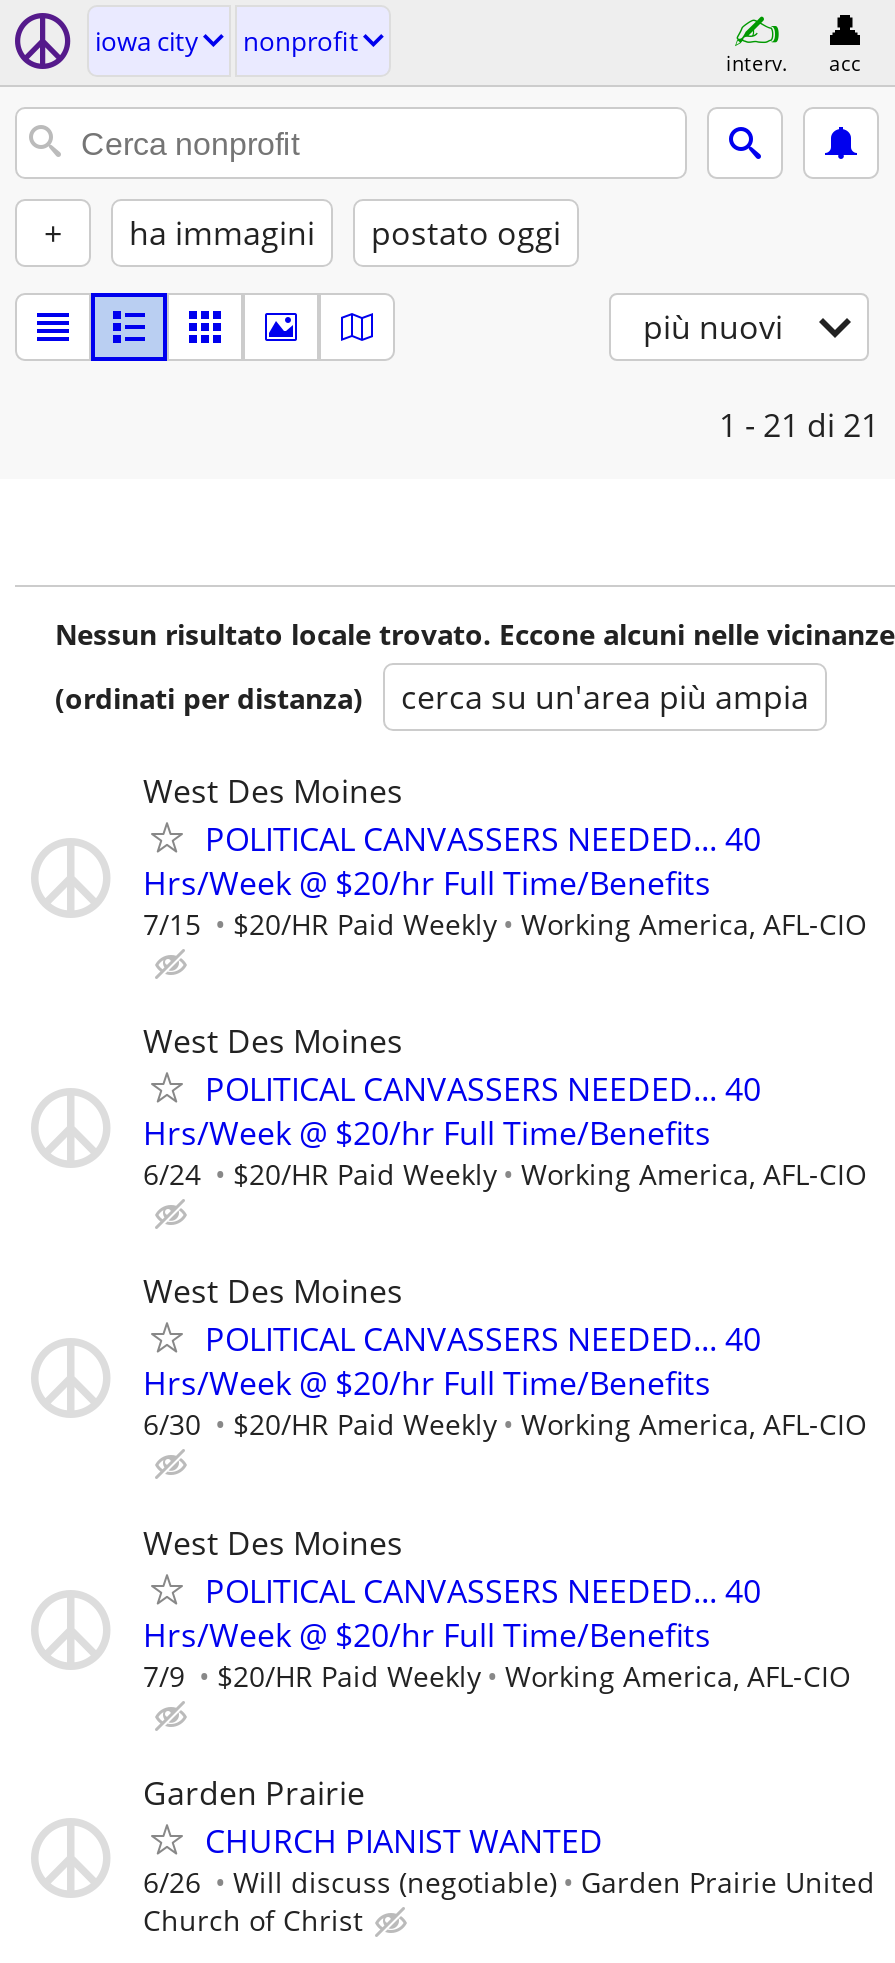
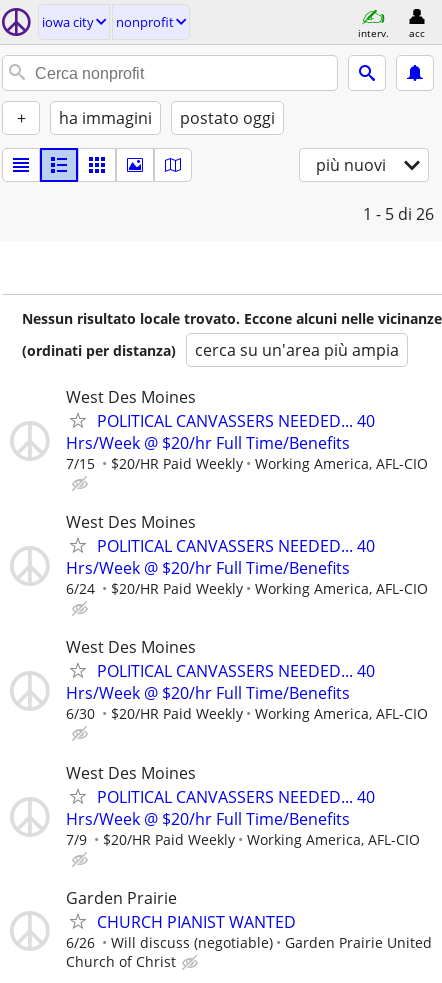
[719,403,879,447] 1 - 21 di 21 -> [363,203,434,225] 1 - 5 di 26

